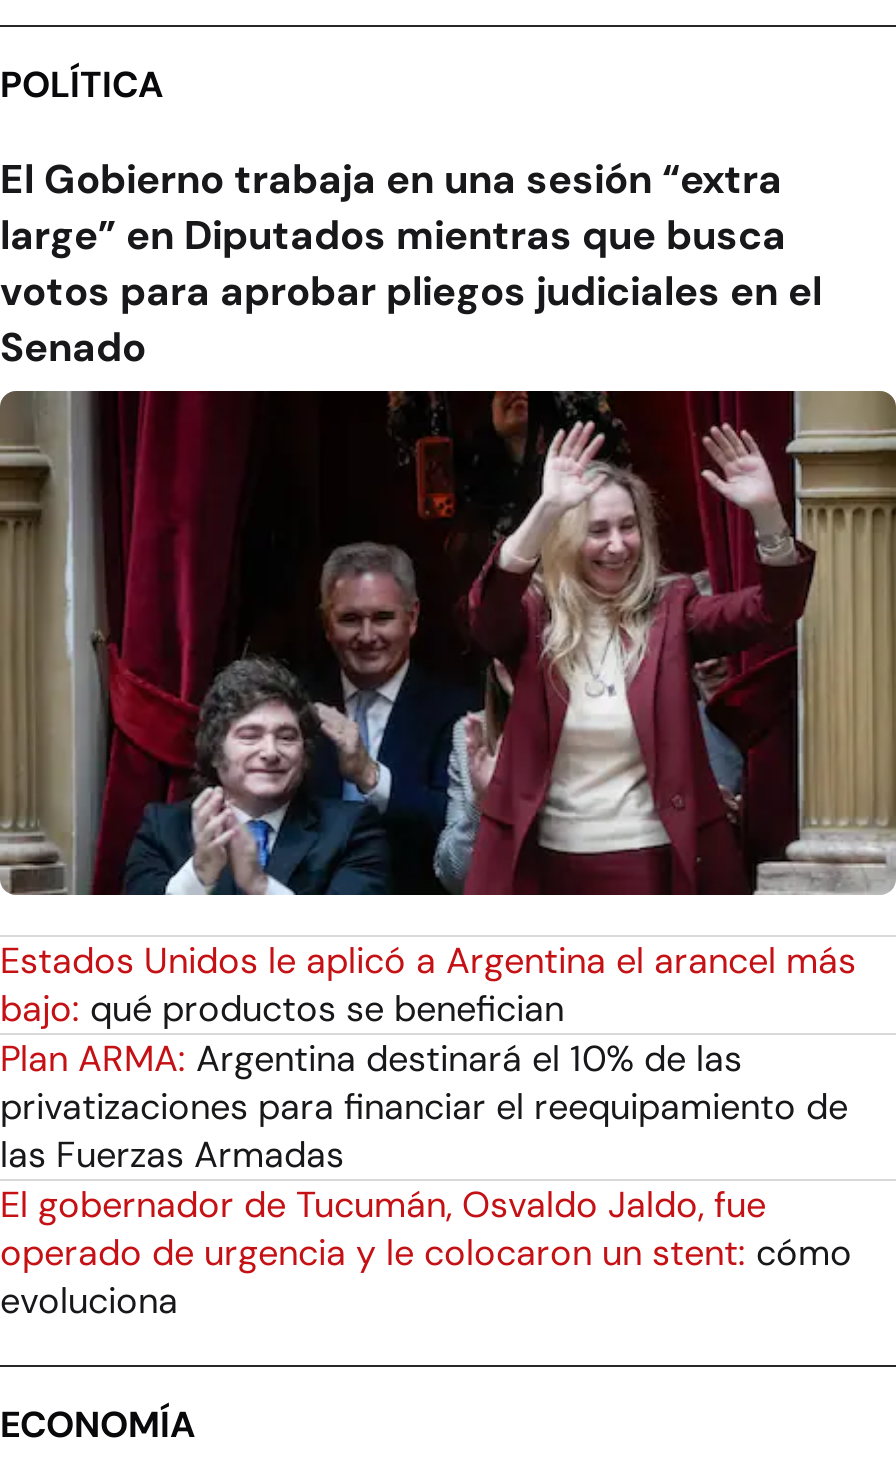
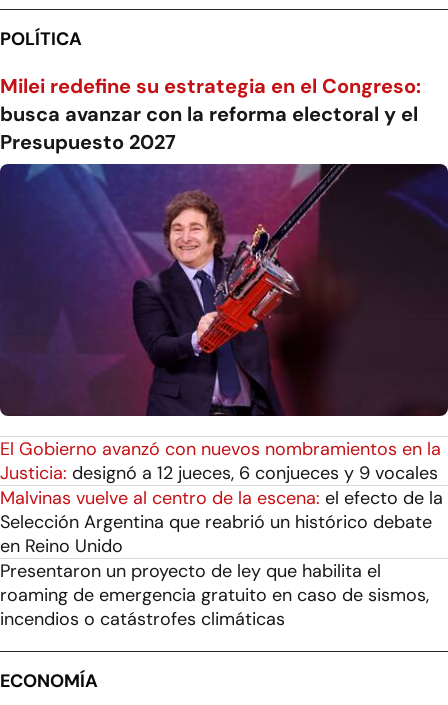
[0,153,822,373] El Gobierno trabaja en una sesión “extra | large” en Diputados mientras que busca | votos para aprobar pliegos judiciales en el | Senado -> [0,72,421,154] Milei redefine su estrategia en el Congreso: | busca avanzar con la reforma electoral y el | Presupuesto 2027
[0,388,890,1325] [image] | Estados Unidos le aplicó a Argentina el arancel más | bajo: qué productos se benefician | Plan ARMA: Argentina destinará el 10% de las | privatizaciones para financiar el reequipamiento de | las Fuerzas Armadas | El gobernador de Tucumán, Osvaldo Jaldo, fue | operado de urgencia y le colocaron un stent: cómo | evoluciona -> [0,163,445,631] [image] | El Gobierno avanzó con nuevos nombramientos en la | Justicia: designó a 12 jueces, 6 conjueces y 9 vocales | Malvinas vuelve al centro de la escena: el efecto de la | Selección Argentina que reabrió un histórico debate | en Reino Unido | Presentaron un proyecto de ley que habilita el | roaming de emergencia gratuito en caso de sismos, | incendios o catástrofes climáticas

